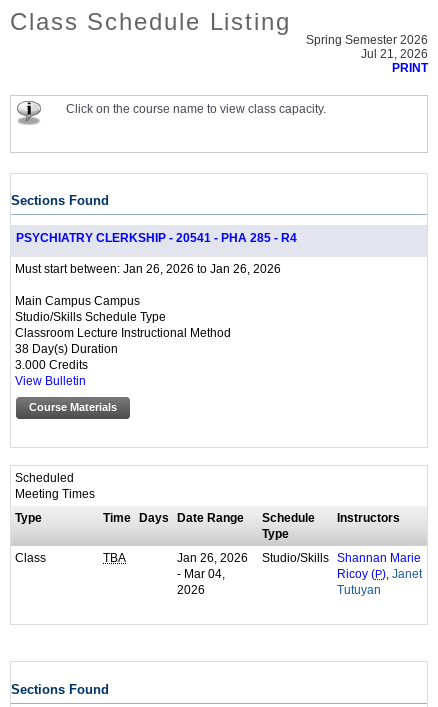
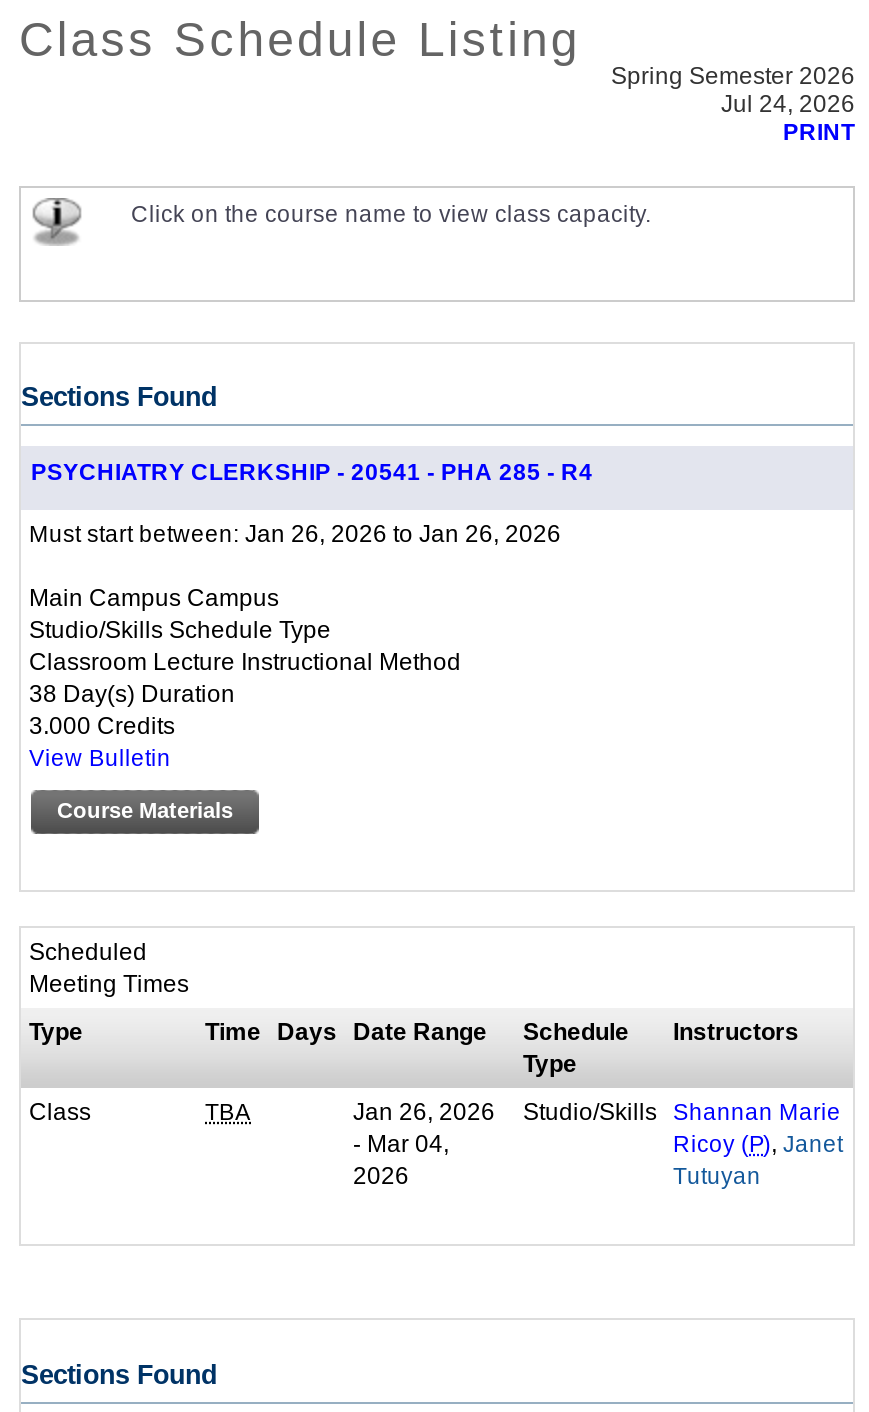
[361,47,428,61] Jul 21, 2026 -> [721,90,855,118] Jul 24, 2026

